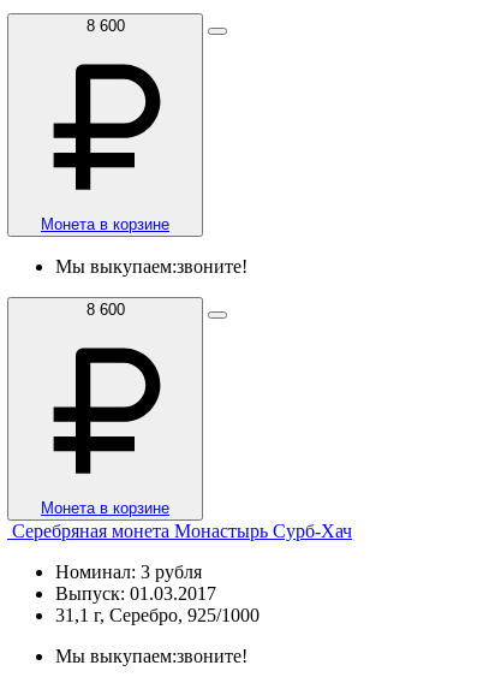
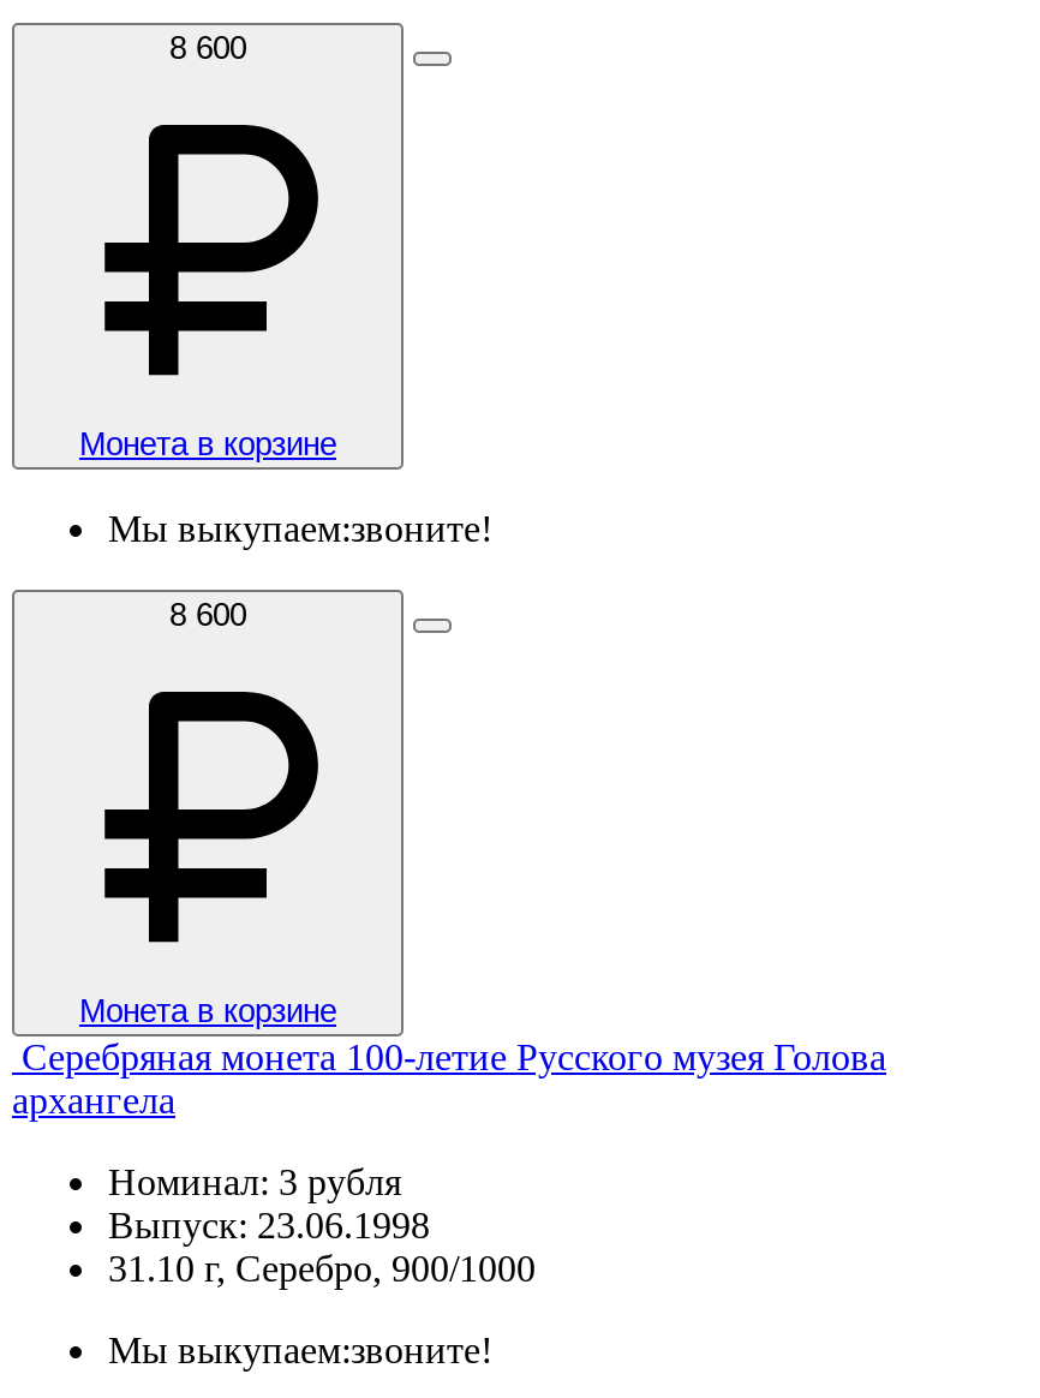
[12,520,352,541] Серебряная монета Монастырь Сурб-Хач -> [12,1036,886,1120] Серебряная монета 100-летие Русского музея Голова | архангела
[55,583,216,603] Выпуск: 01.03.2017 -> [108,1204,430,1245] Выпуск: 23.06.1998
[55,605,260,625] 31,1 г, Серебро, 925/1000 -> [108,1247,536,1288] 31.10 г, Серебро, 900/1000

